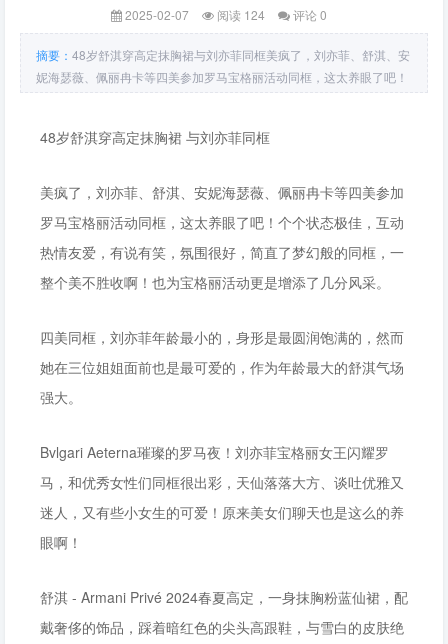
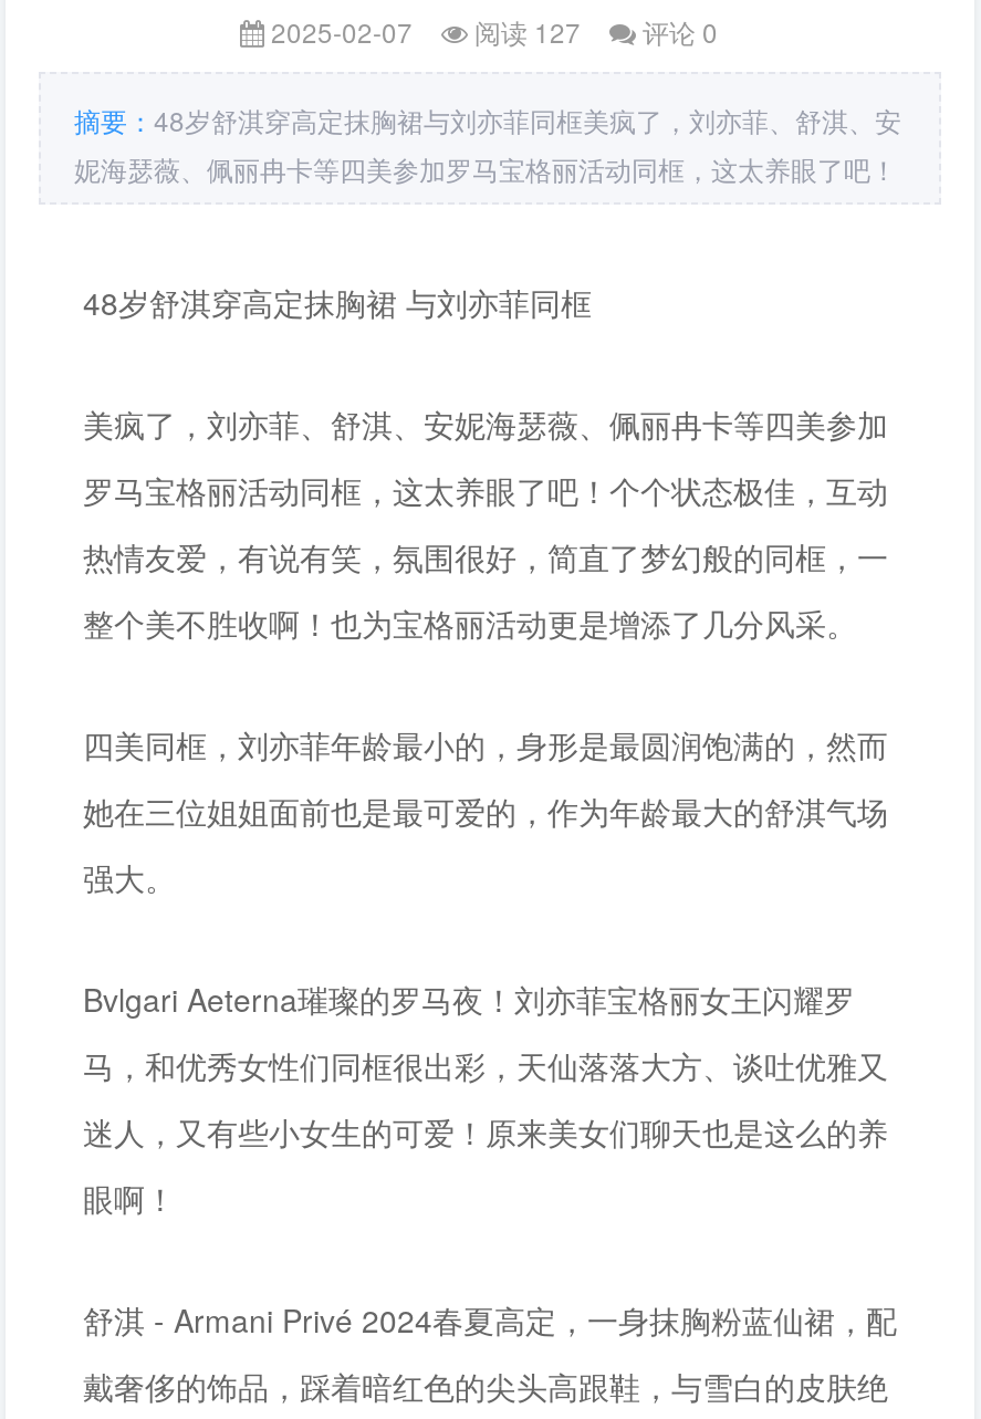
[122,6,327,23] 2025-02-07 阅读 124 评论 0 -> [264,12,718,50] 2025-02-07 阅读 127 评论 0

